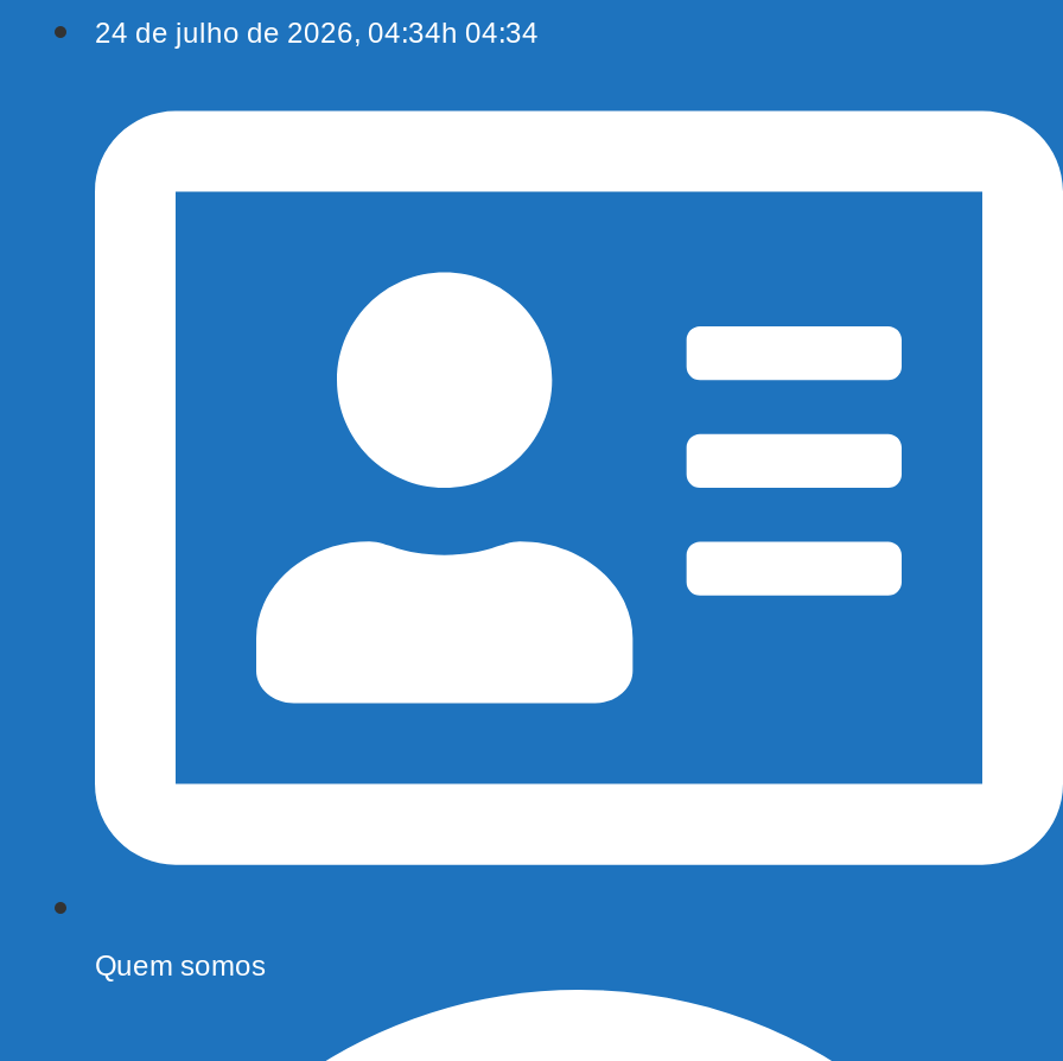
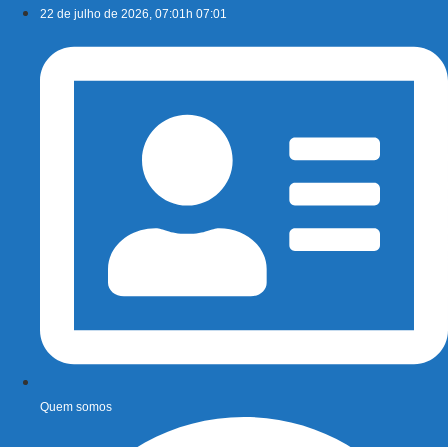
[95,17,539,50] 24 de julho de 2026, 04:34h 04:34 -> [40,7,227,21] 22 de julho de 2026, 07:01h 07:01

